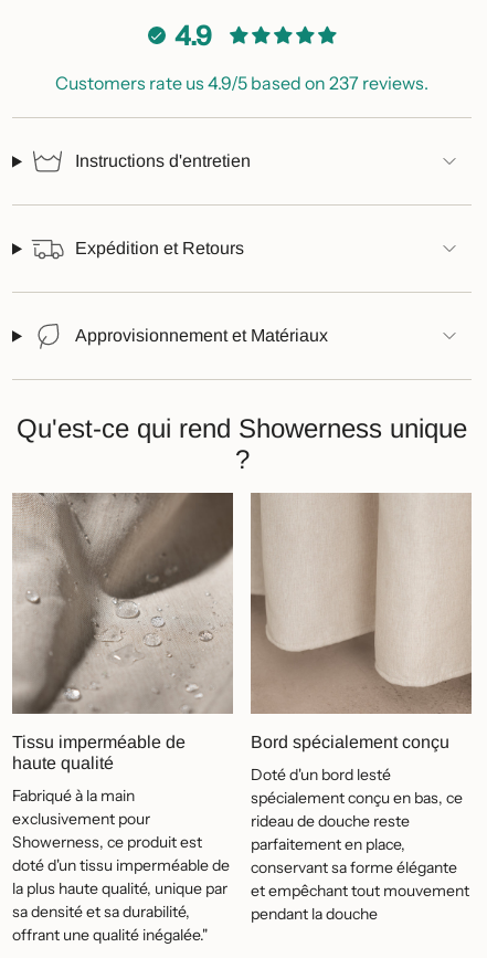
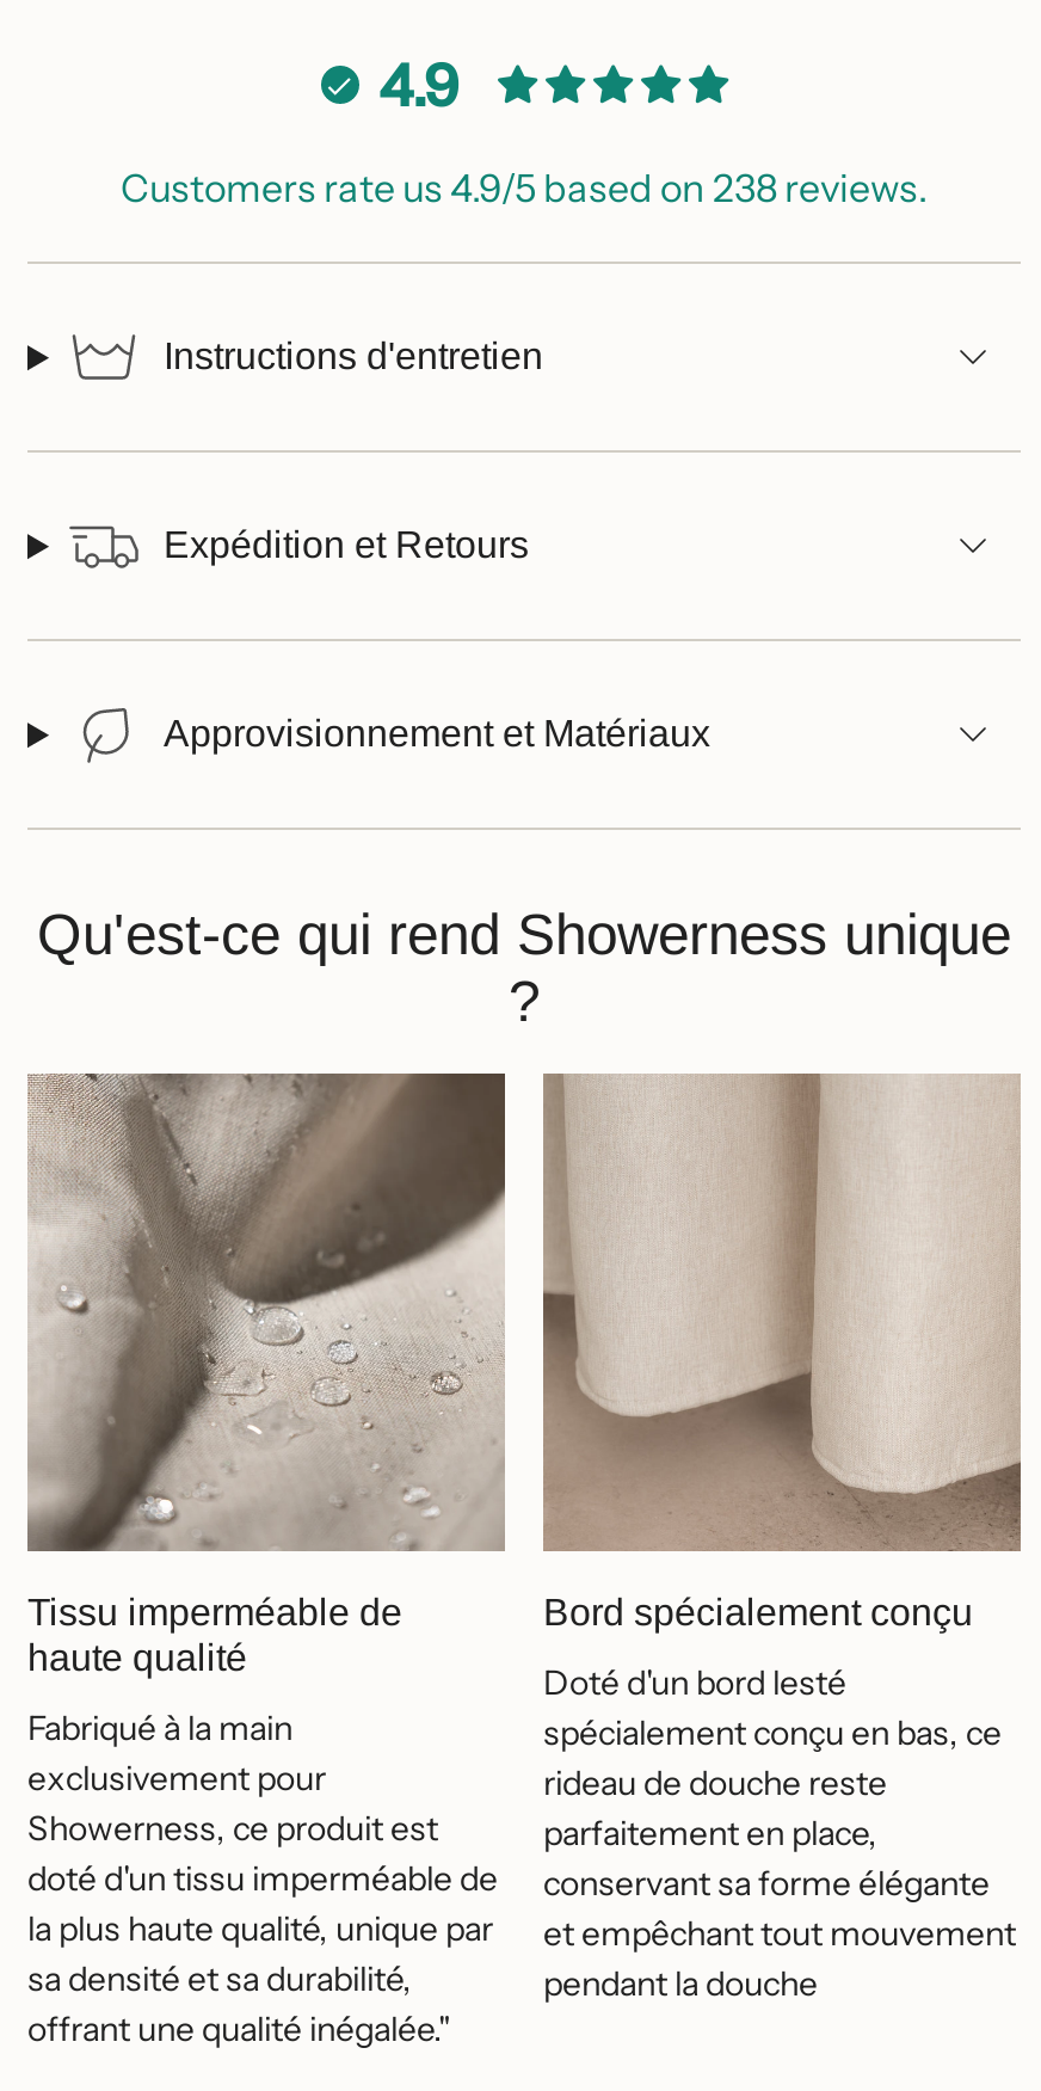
[55,72,428,94] Customers rate us 4.9/5 based on 237 reviews. -> [121,165,928,212] Customers rate us 4.9/5 based on 238 reviews.

